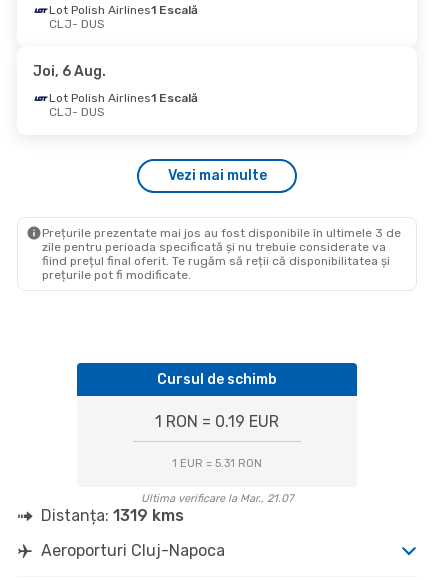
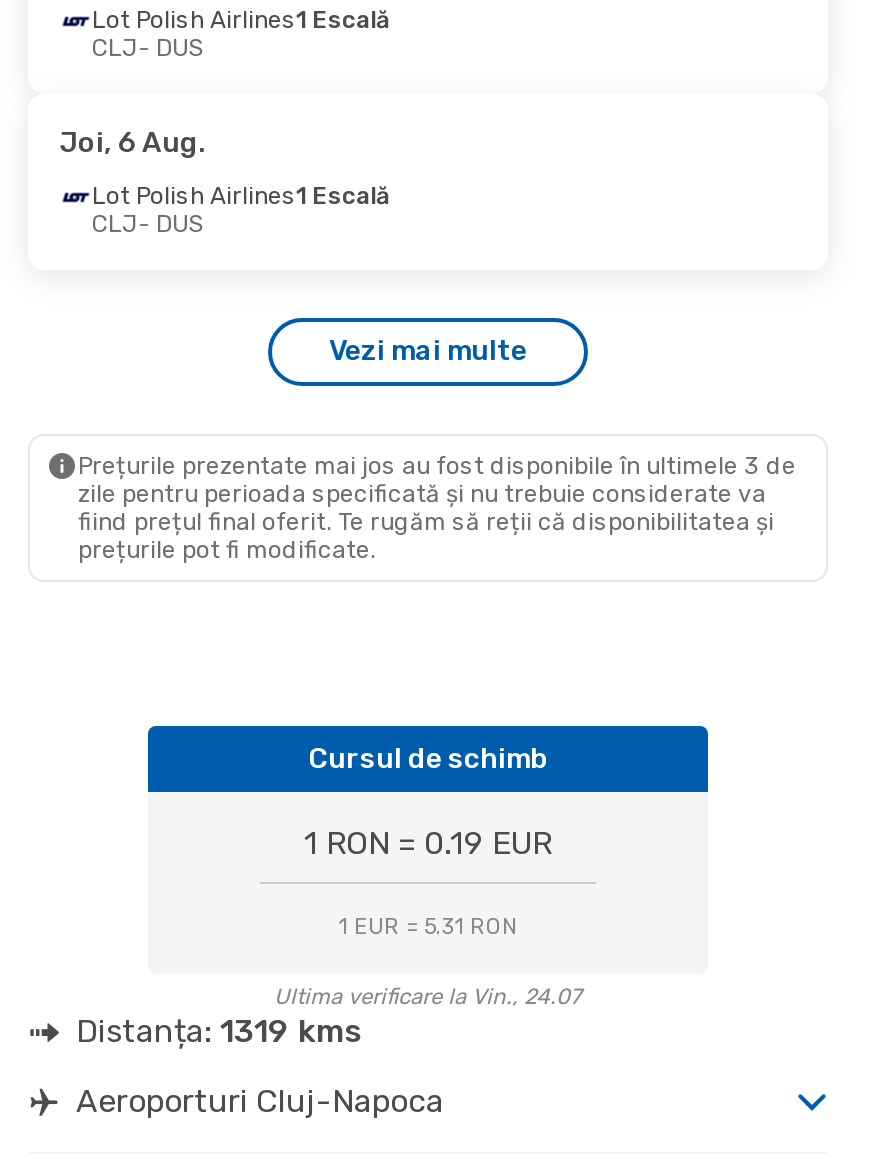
[140,492,293,505] Ultima verificare la Mar., 21.07 -> [274,984,582,1010] Ultima verificare la Vin., 24.07

